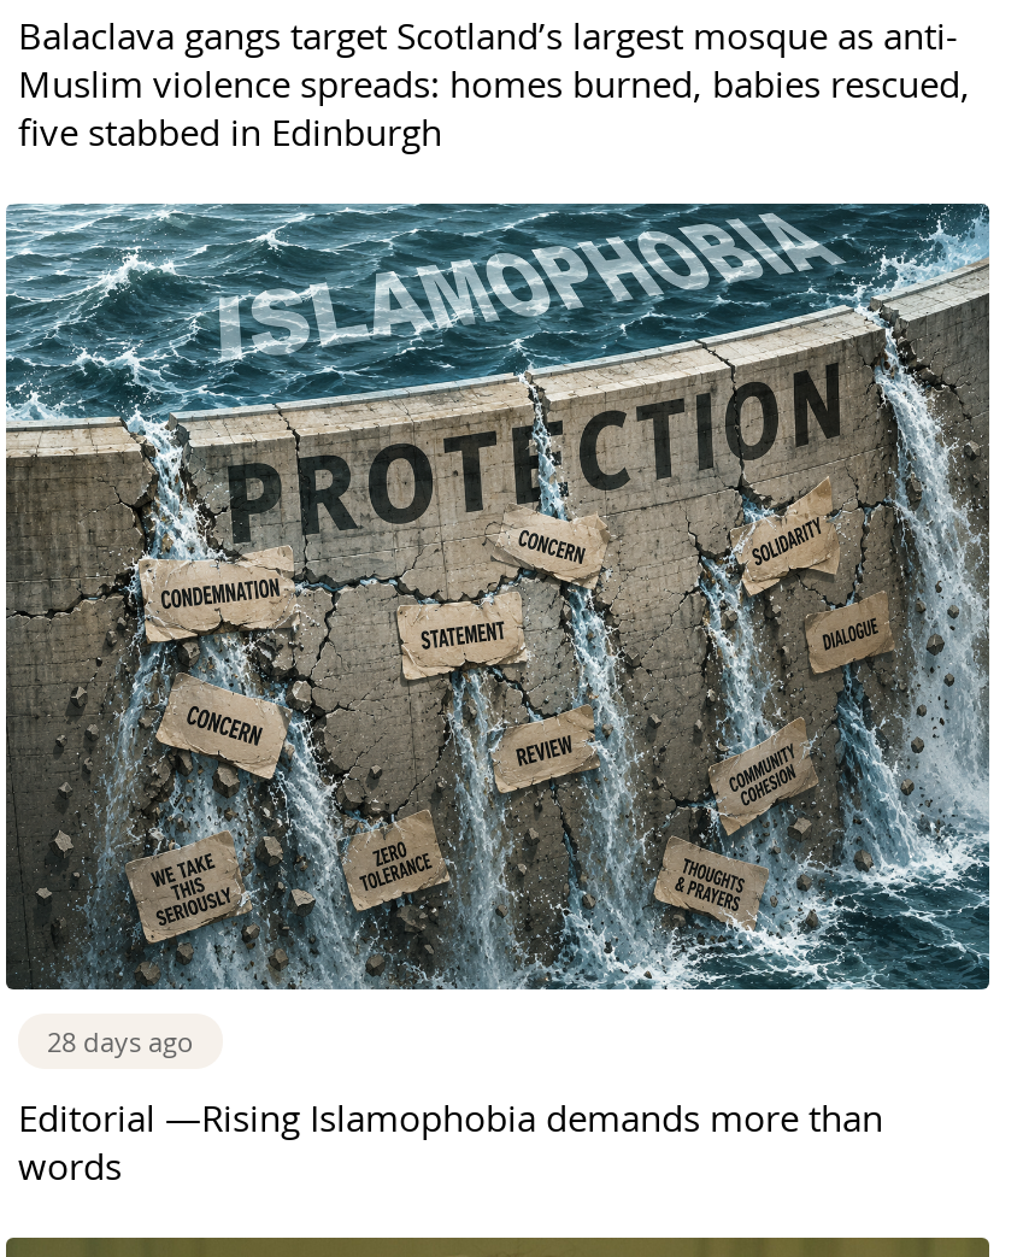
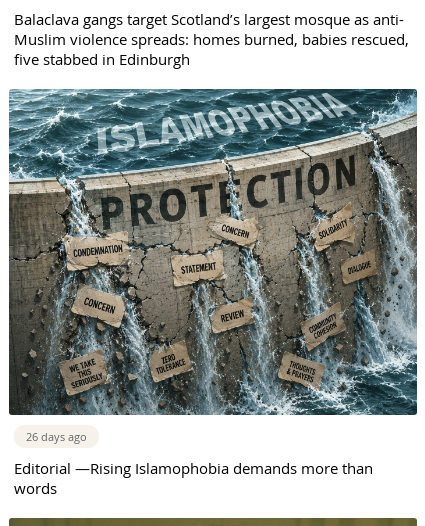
[47,1024,194,1060] 28 days ago -> [26,429,87,444] 26 days ago

